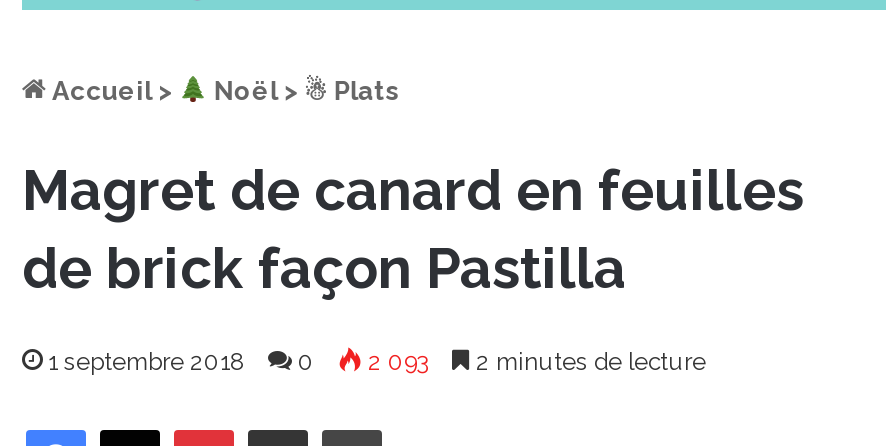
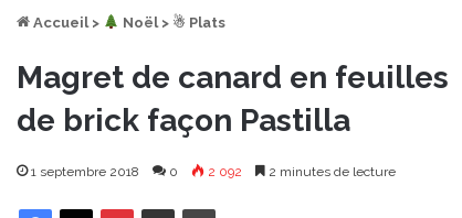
[362,348,428,376] 2 093 -> [204,164,242,179] 2 092

